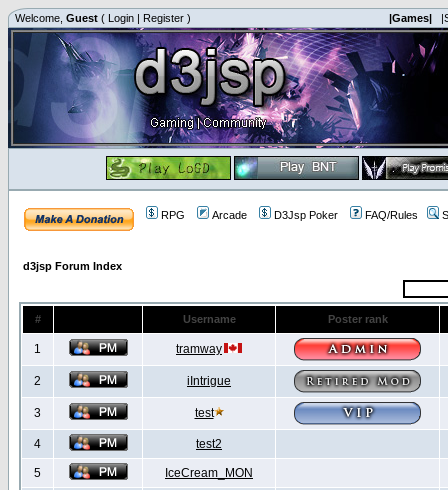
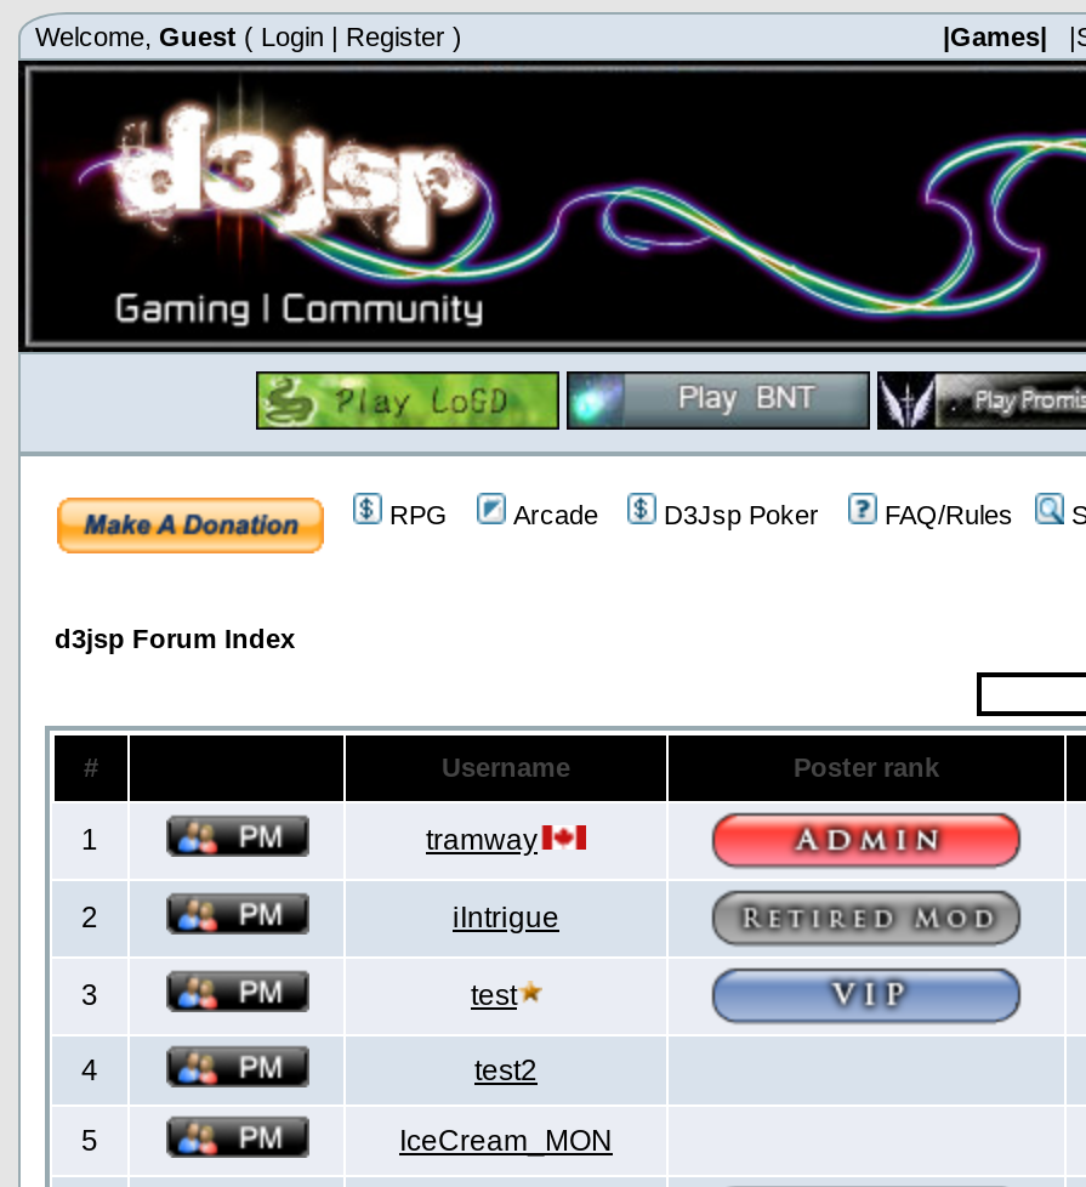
[8,27,445,149] [image] -> [18,58,1079,354] [image]

